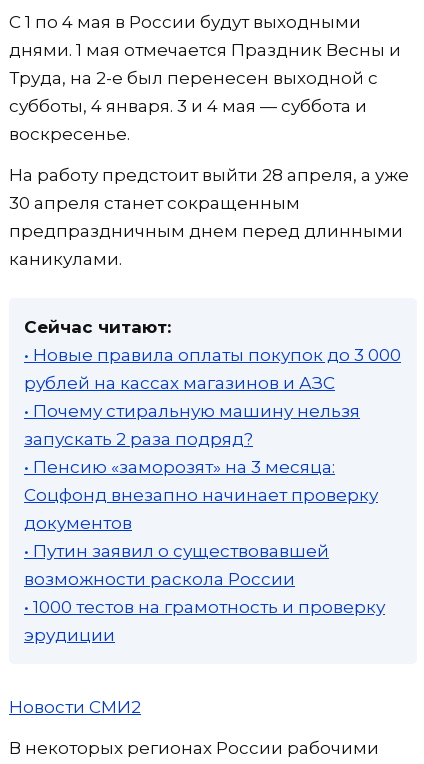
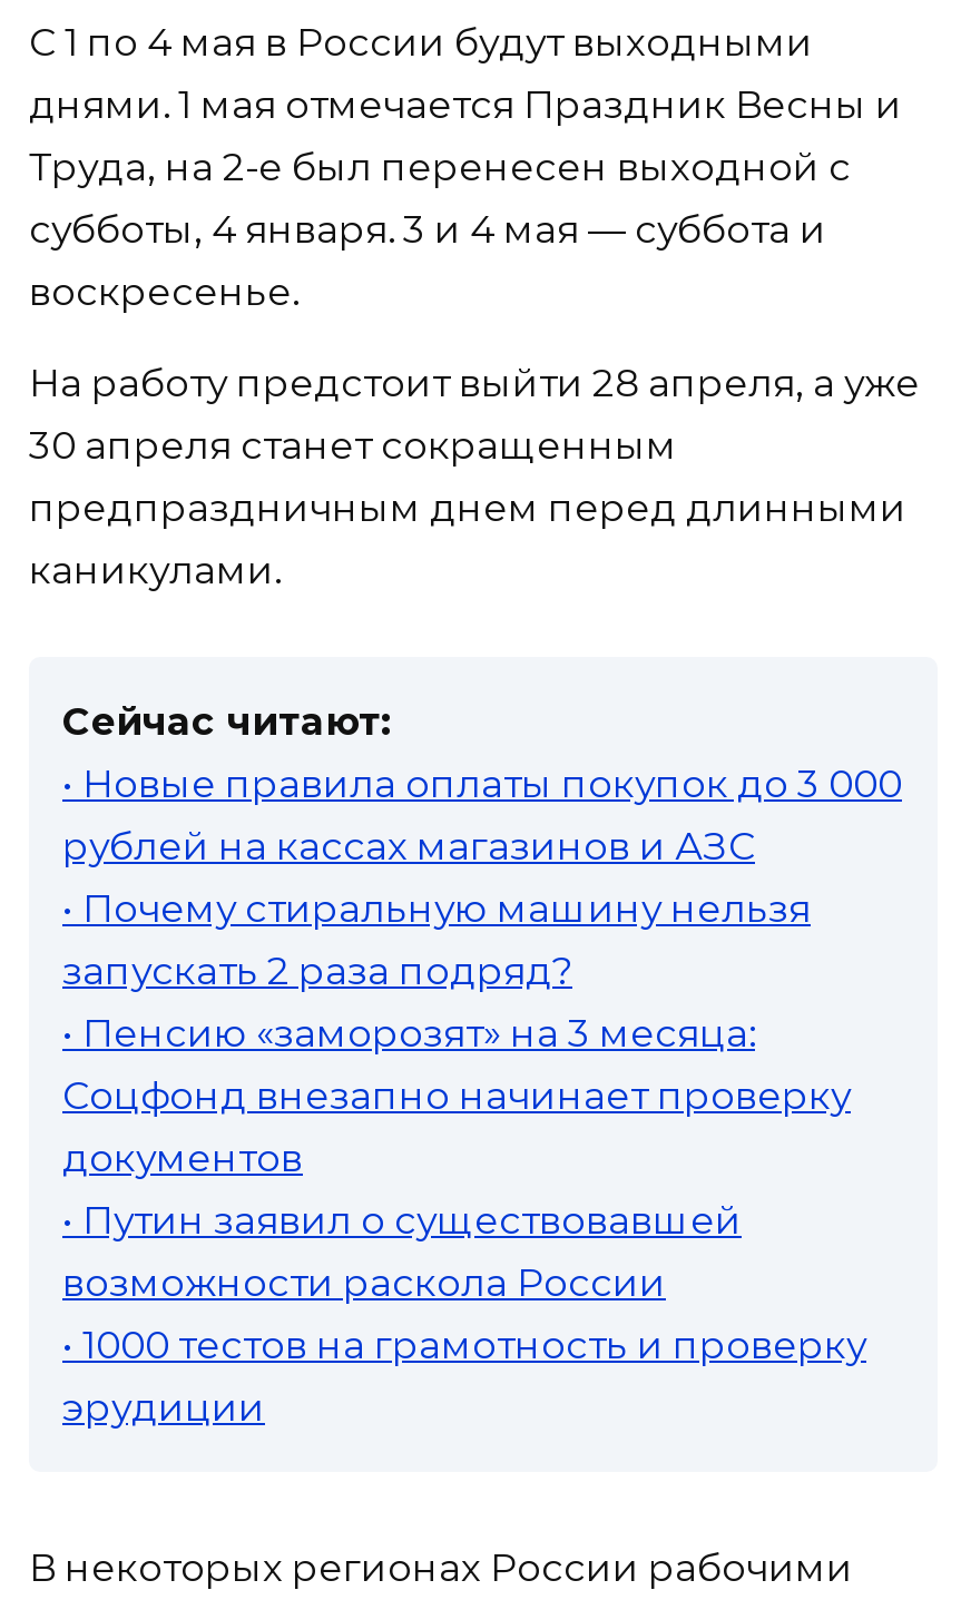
[9,697,141,717] Новости СМИ2 -> none

